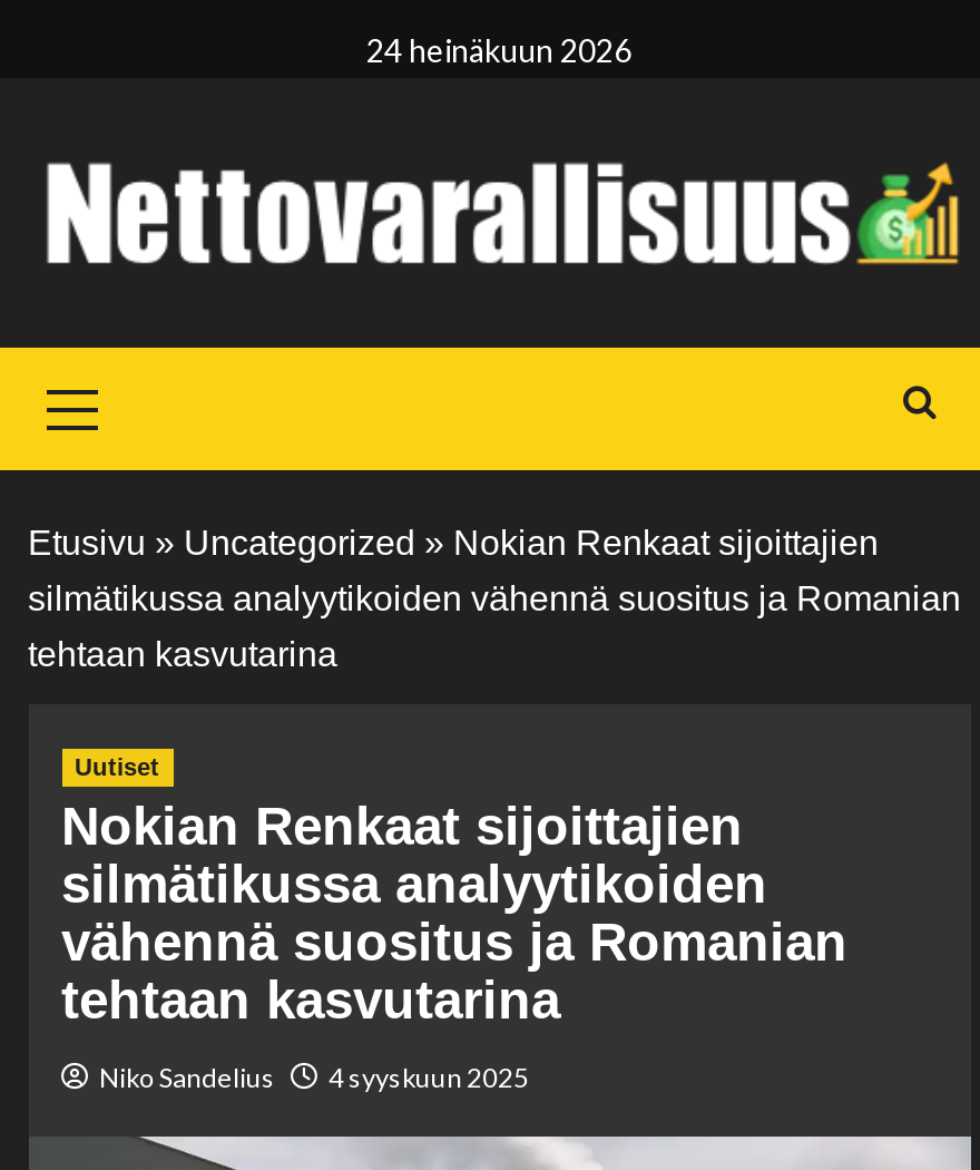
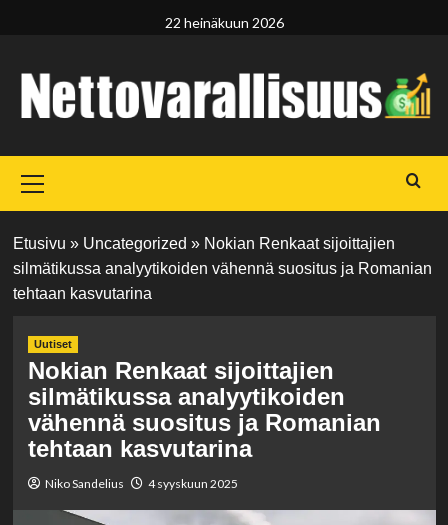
[366,31,631,69] 24 heinäkuun 2026 -> [164,14,283,31] 22 heinäkuun 2026

